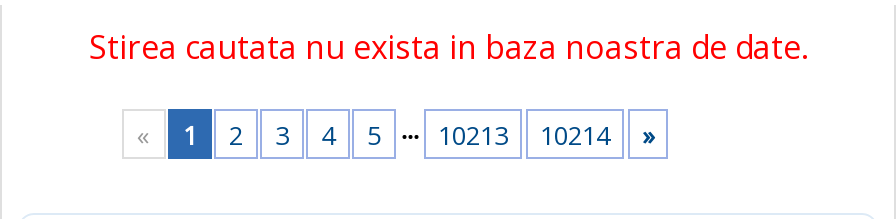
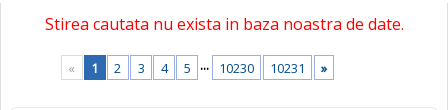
[367,111,508,152] 5 ... 10213 -> [184,56,254,76] 5 ... 10230
[540,116,610,152] 10214 -> [270,58,305,76] 10231

